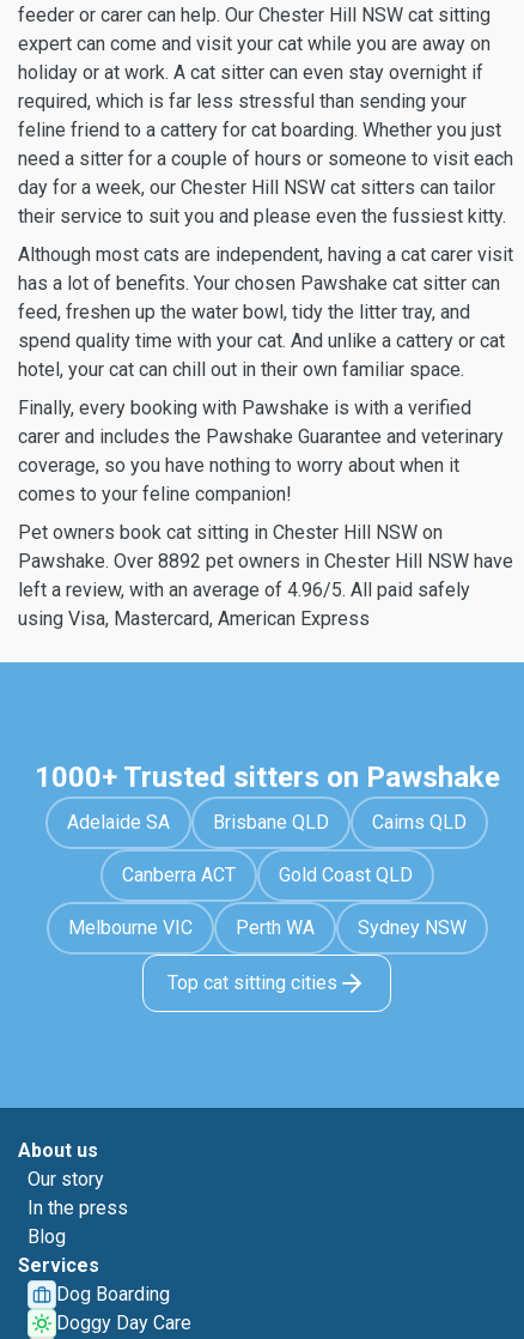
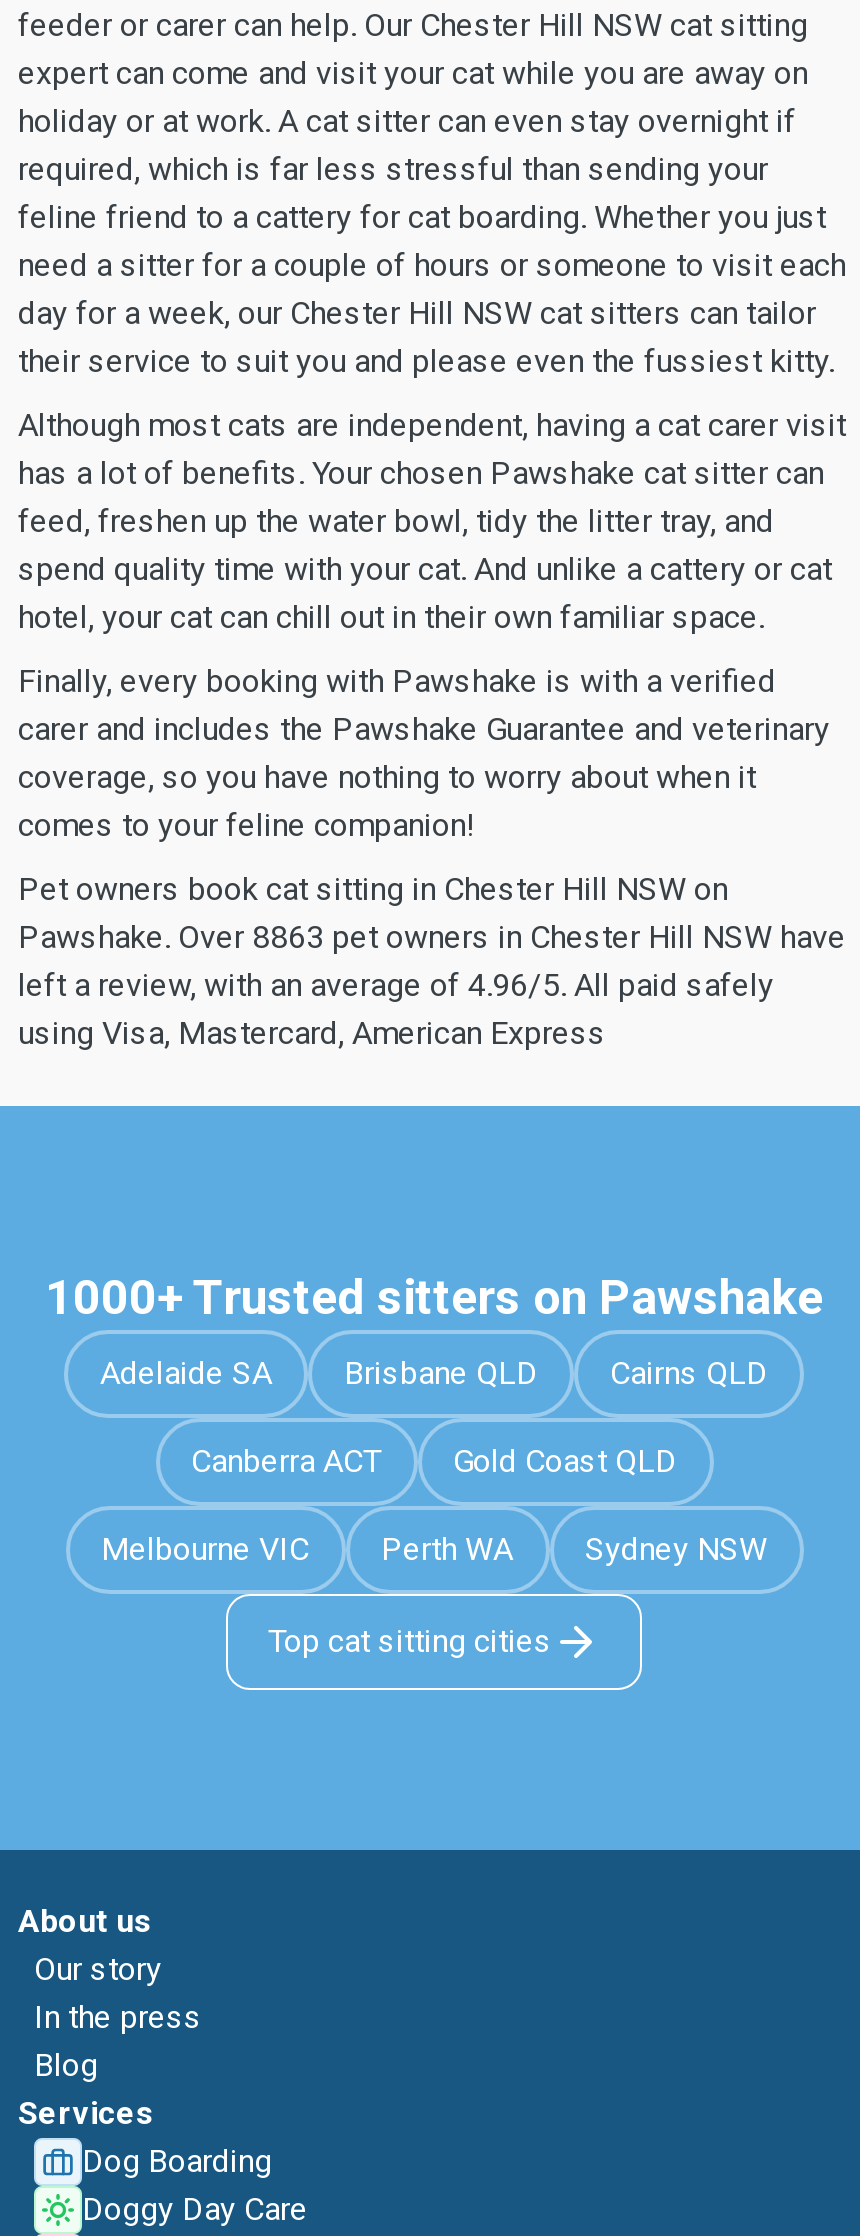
[18,550,513,572] Pawshake. Over 8892 pet owners in Chester Hill NSW have -> [18,918,846,956] Pawshake. Over 8863 pet owners in Chester Hill NSW have

